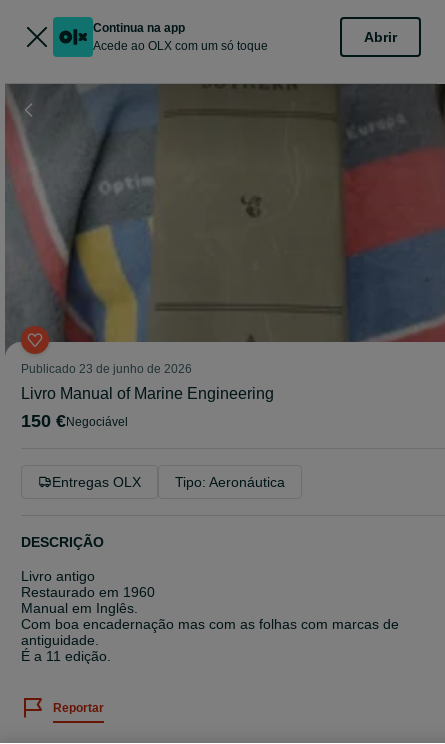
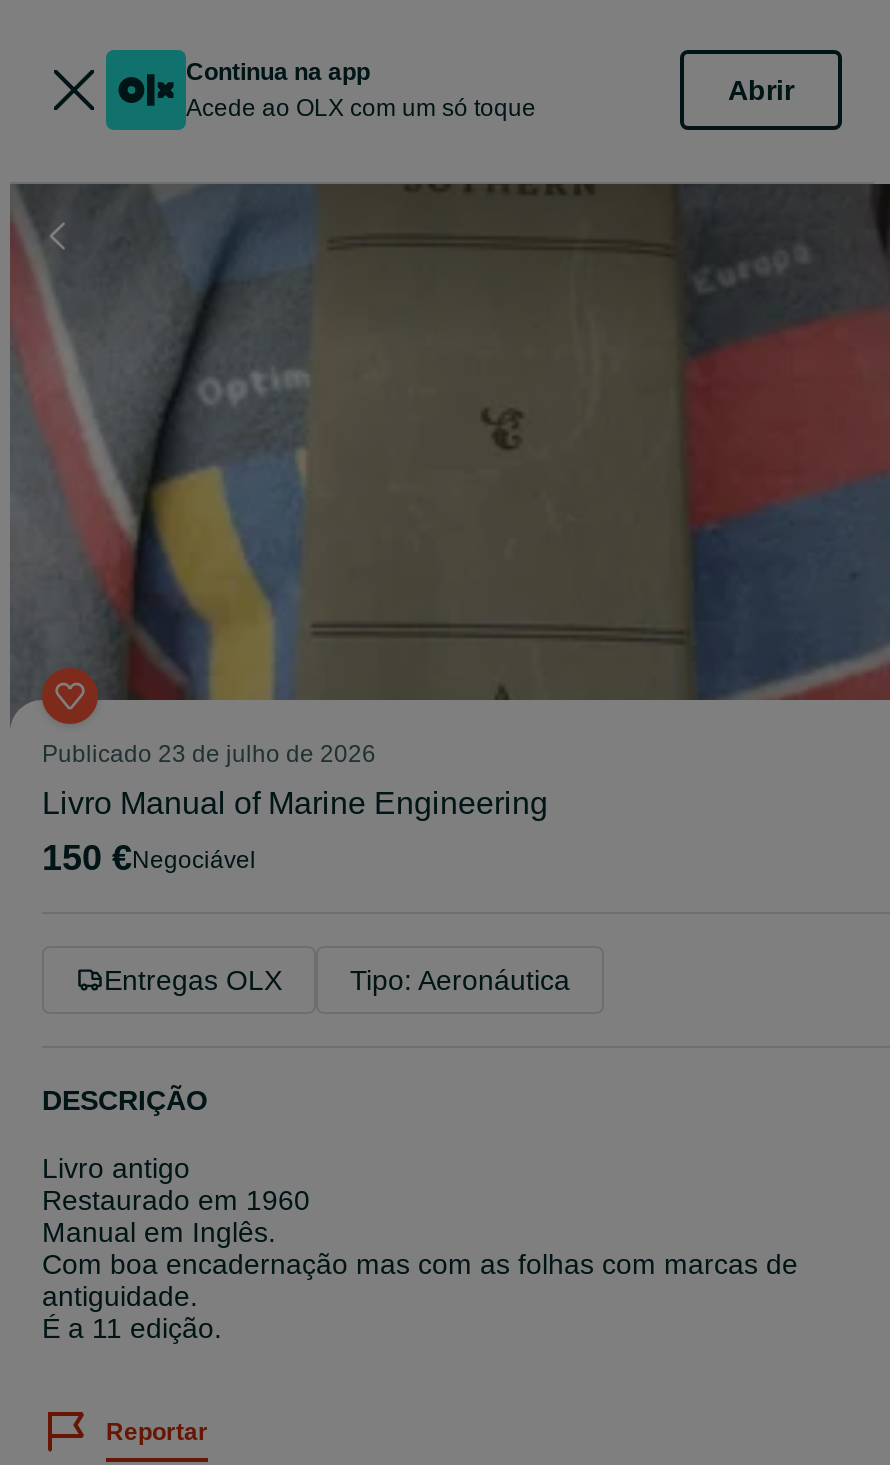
[21,362,192,376] Publicado 23 de junho de 2026 -> [42,740,376,768] Publicado 23 de julho de 2026

